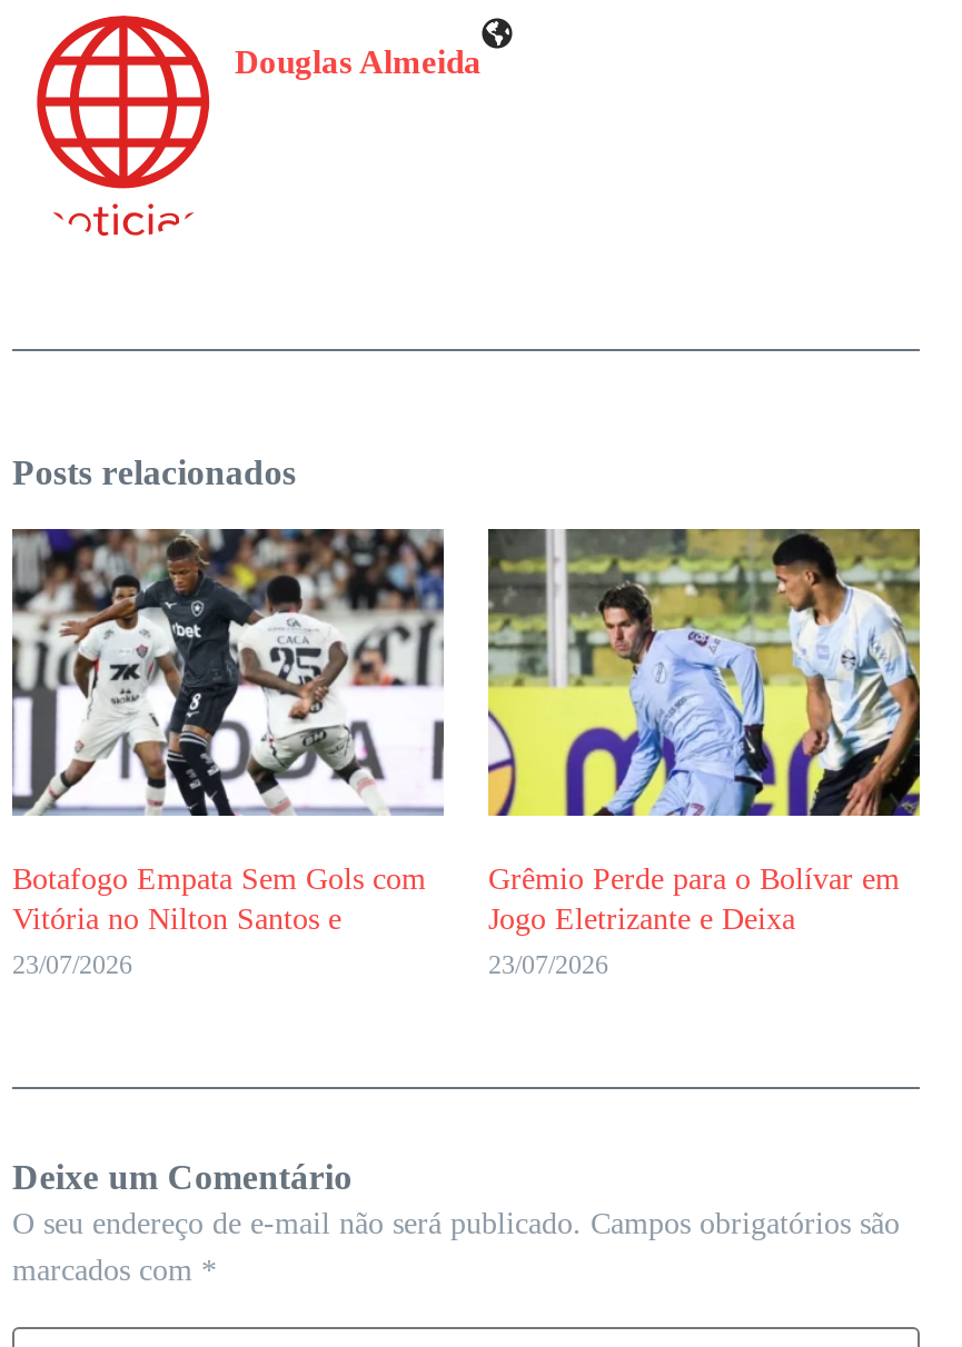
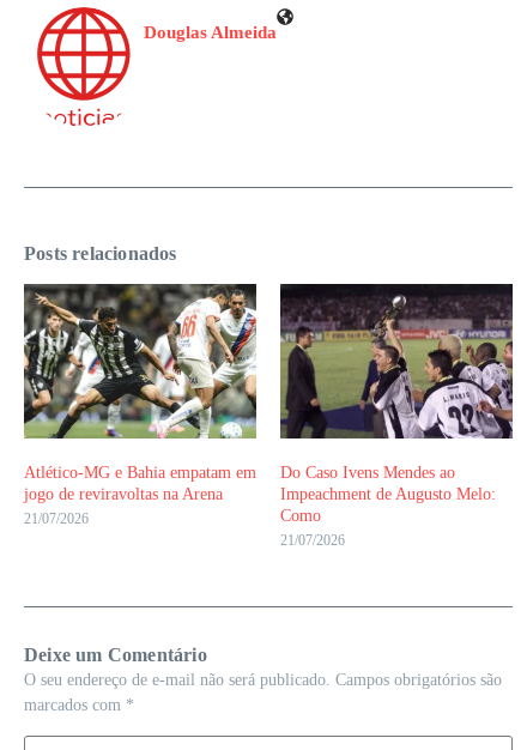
[10,527,444,980] [image] | Botafogo Empata Sem Gols com | Vitória no Nilton Santos e | 23/07/2026 -> [23,284,258,527] [image] | Atlético-MG e Bahia empatam em | jogo de reviravoltas na Arena | 21/07/2026
[486,527,922,980] [image] | Grêmio Perde para o Bolívar em | Jogo Eletrizante e Deixa | 23/07/2026 -> [279,283,514,549] [image] | Do Caso Ivens Mendes ao | Impeachment de Augusto Melo: | Como | 21/07/2026

